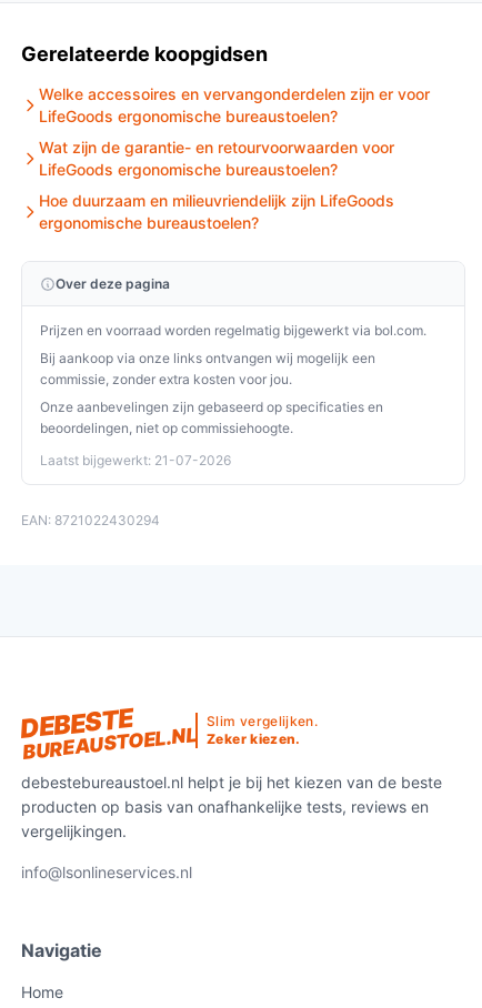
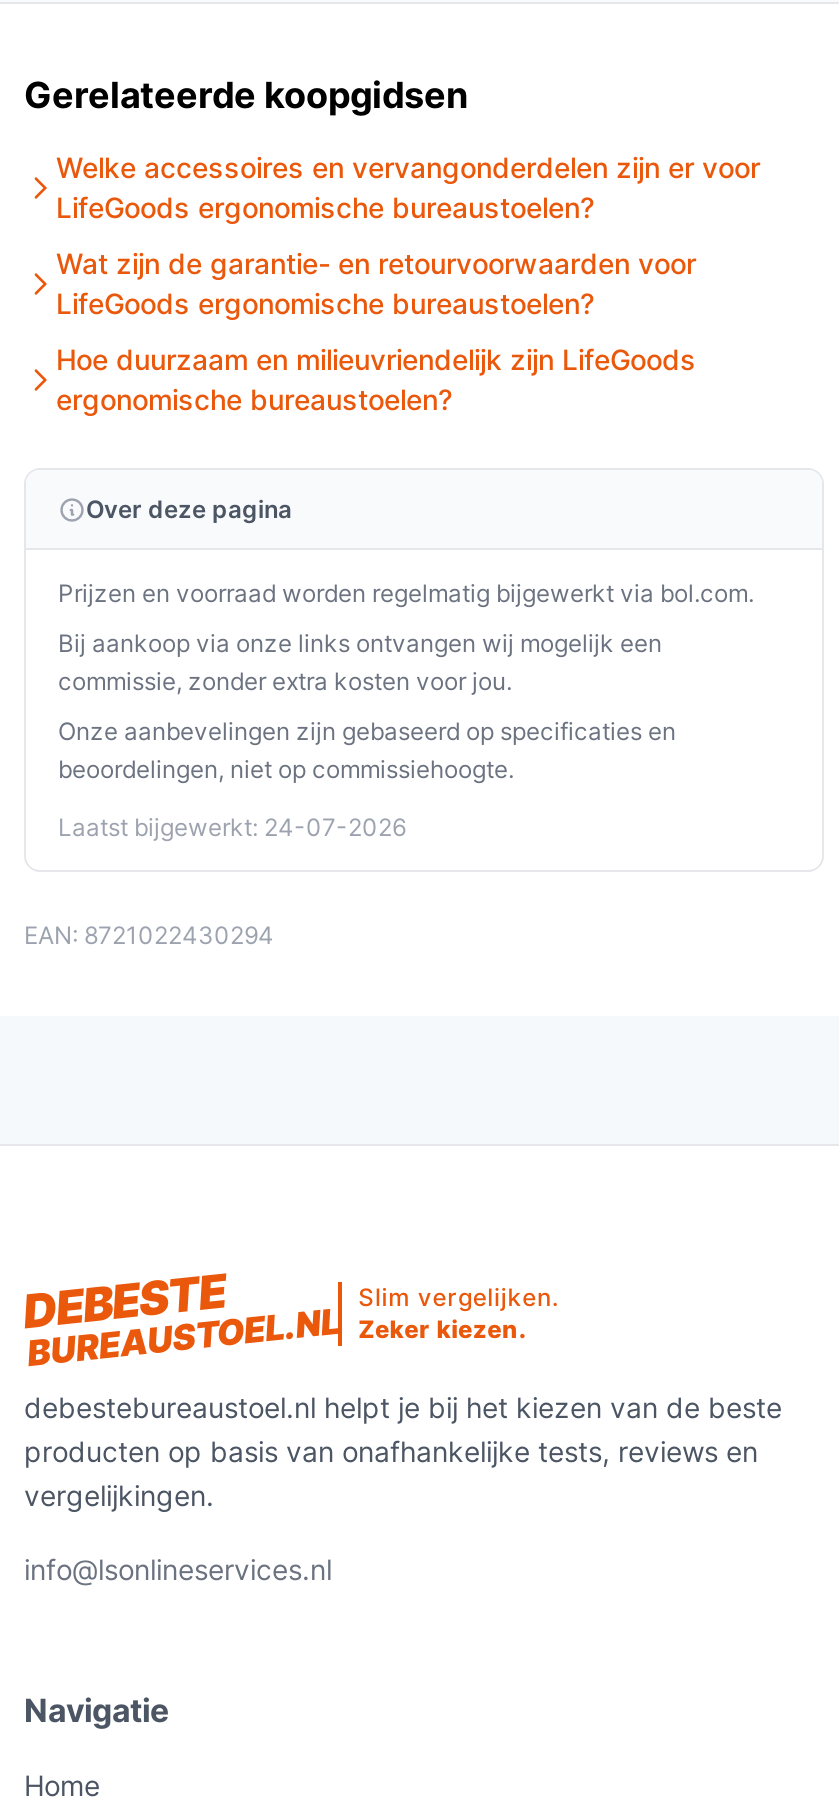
[40,452,231,468] Laatst bijgewerkt: 21-07-2026 -> [58,812,406,842] Laatst bijgewerkt: 24-07-2026

